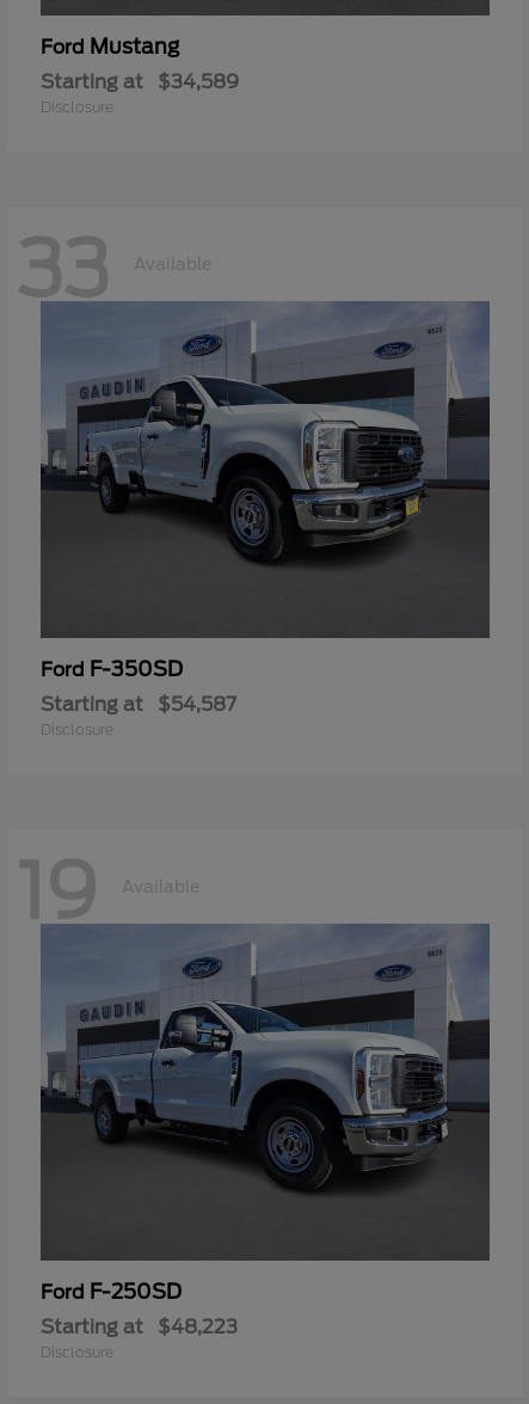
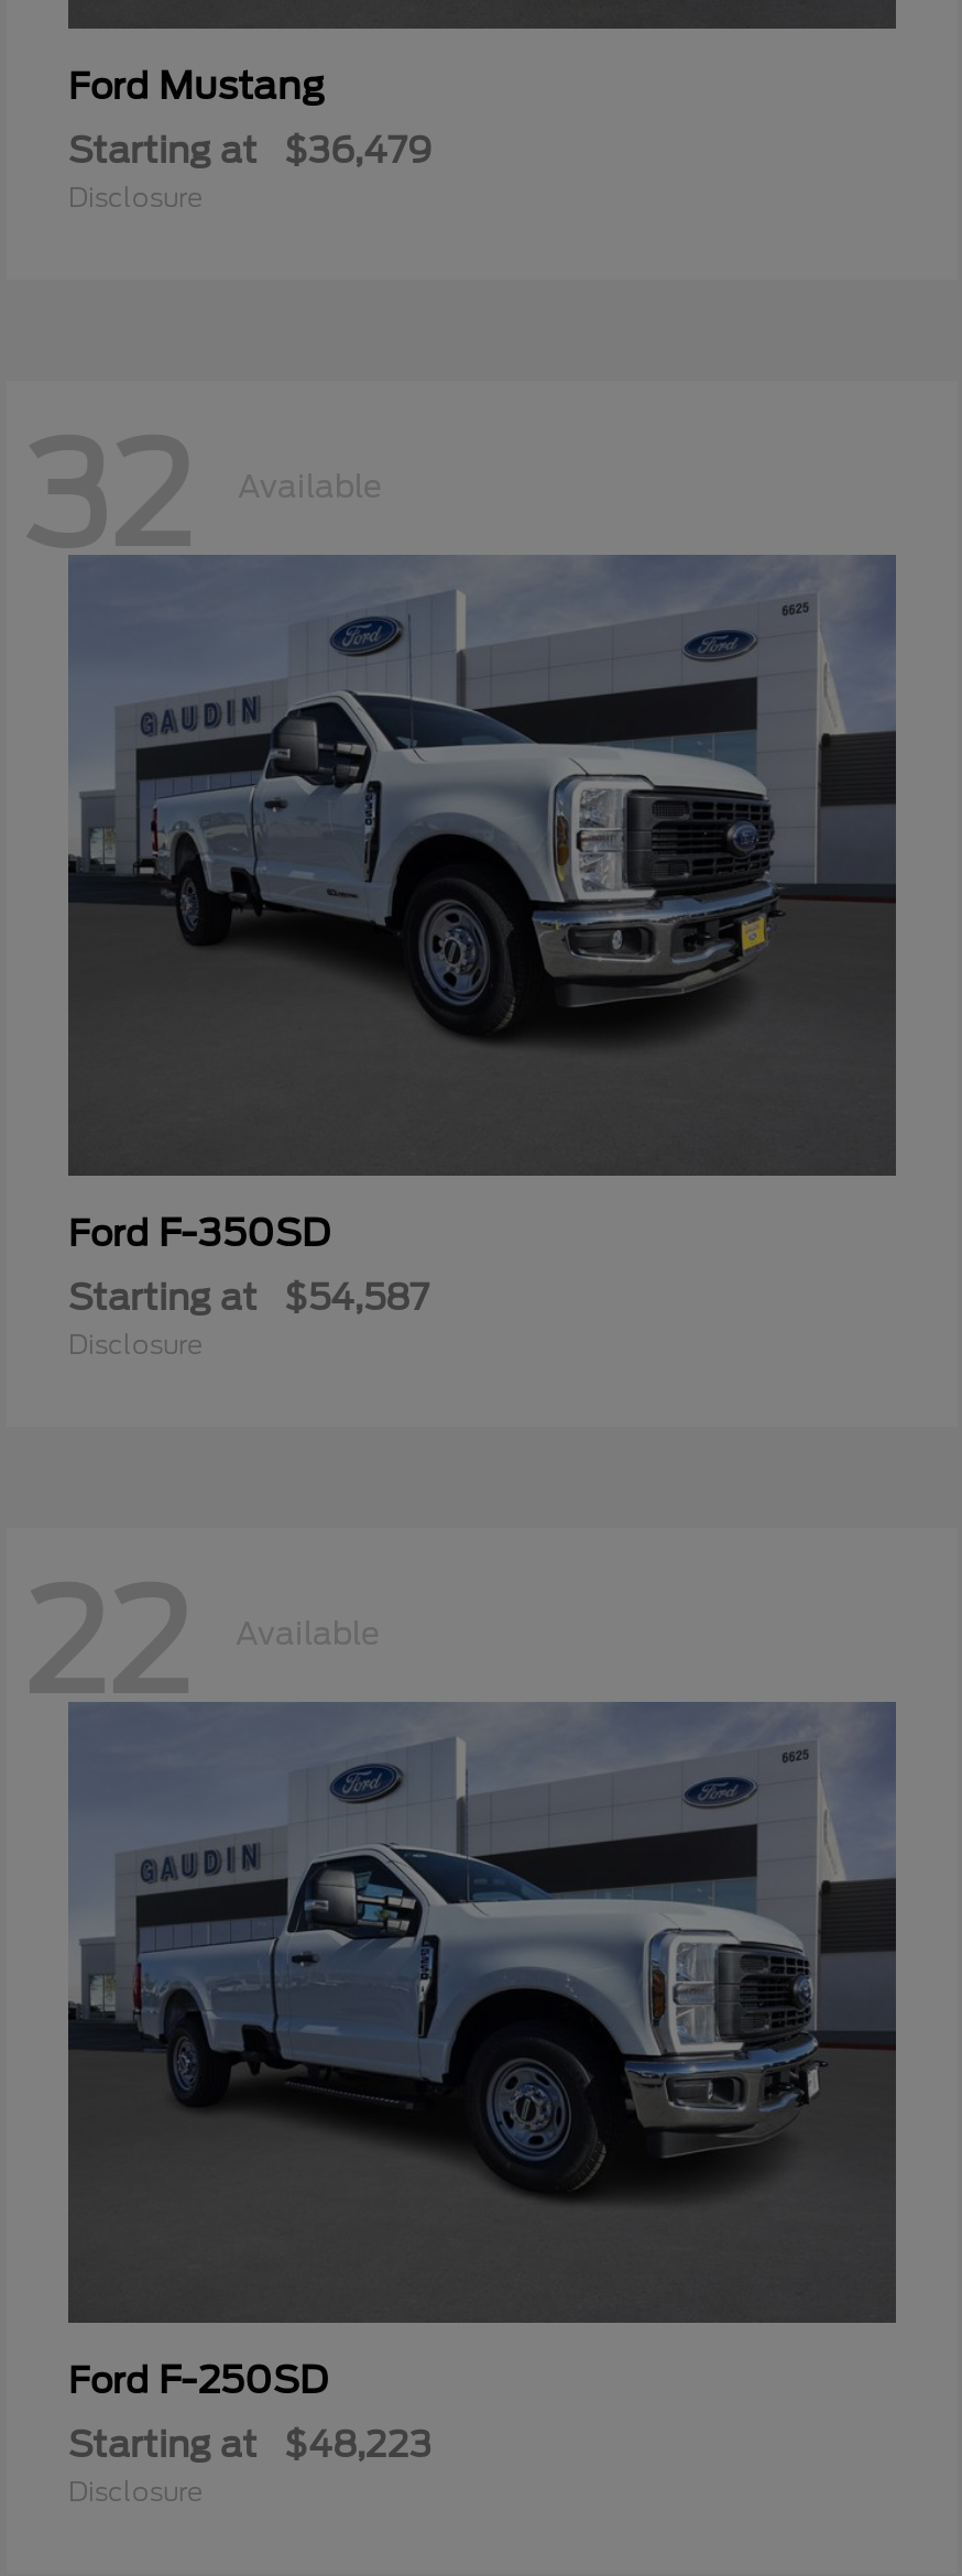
[41,70,239,93] Starting at $34,589 -> [68,129,431,171] Starting at $36,479
[17,224,110,314] 33 -> [24,412,194,579] 32
[17,846,98,937] 19 -> [24,1559,192,1727] 22

